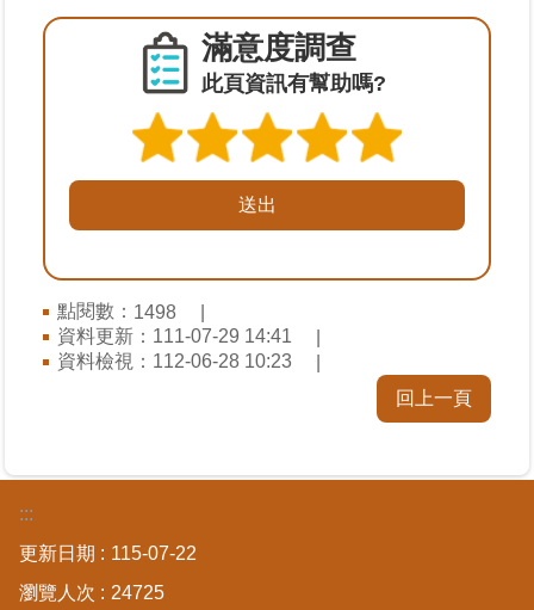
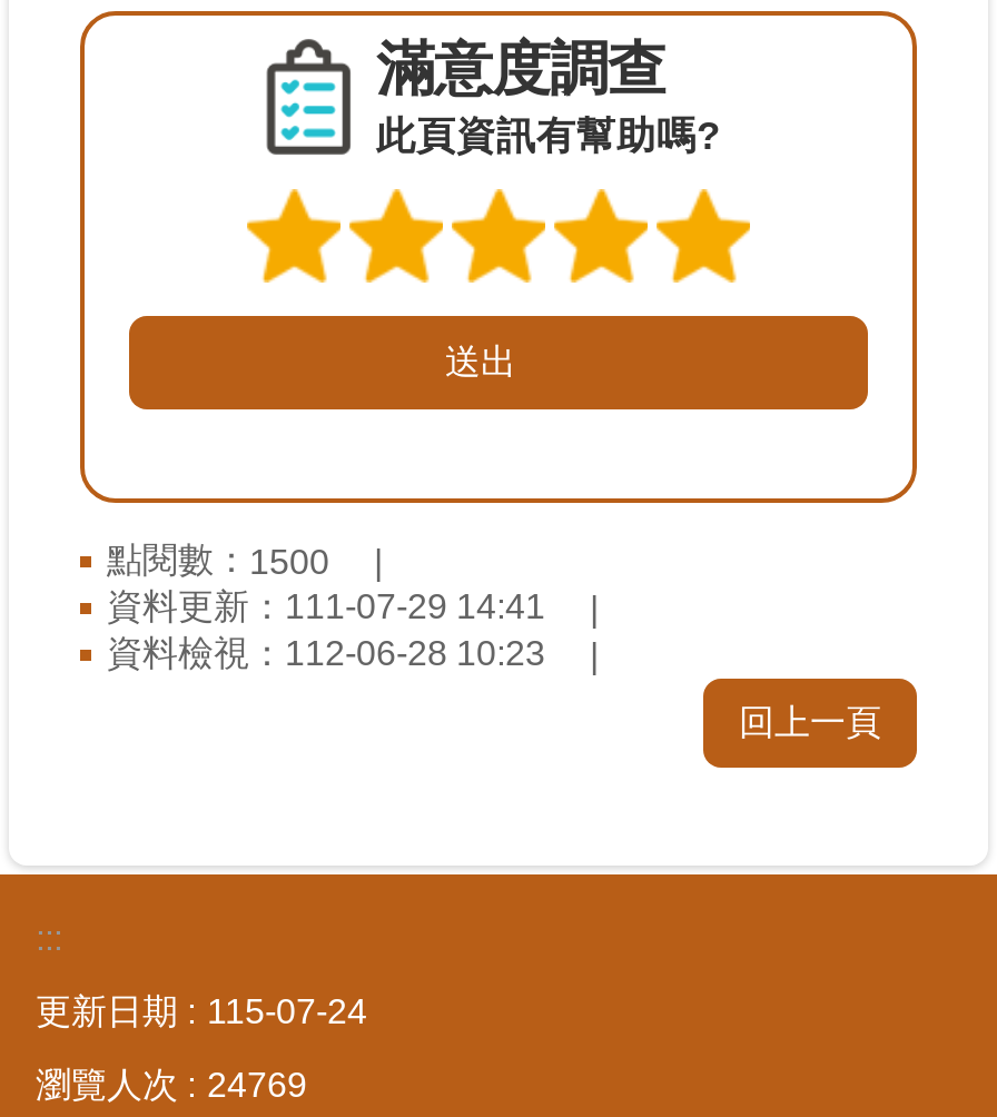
[57,301,176,322] 點閱數：1498 -> [107,541,329,580] 點閱數：1500
[19,543,197,563] 更新日期 115-07-22 -> [36,992,367,1030] 更新日期 115-07-24
[111,583,164,603] 24725 -> [207,1066,307,1104] 24769

